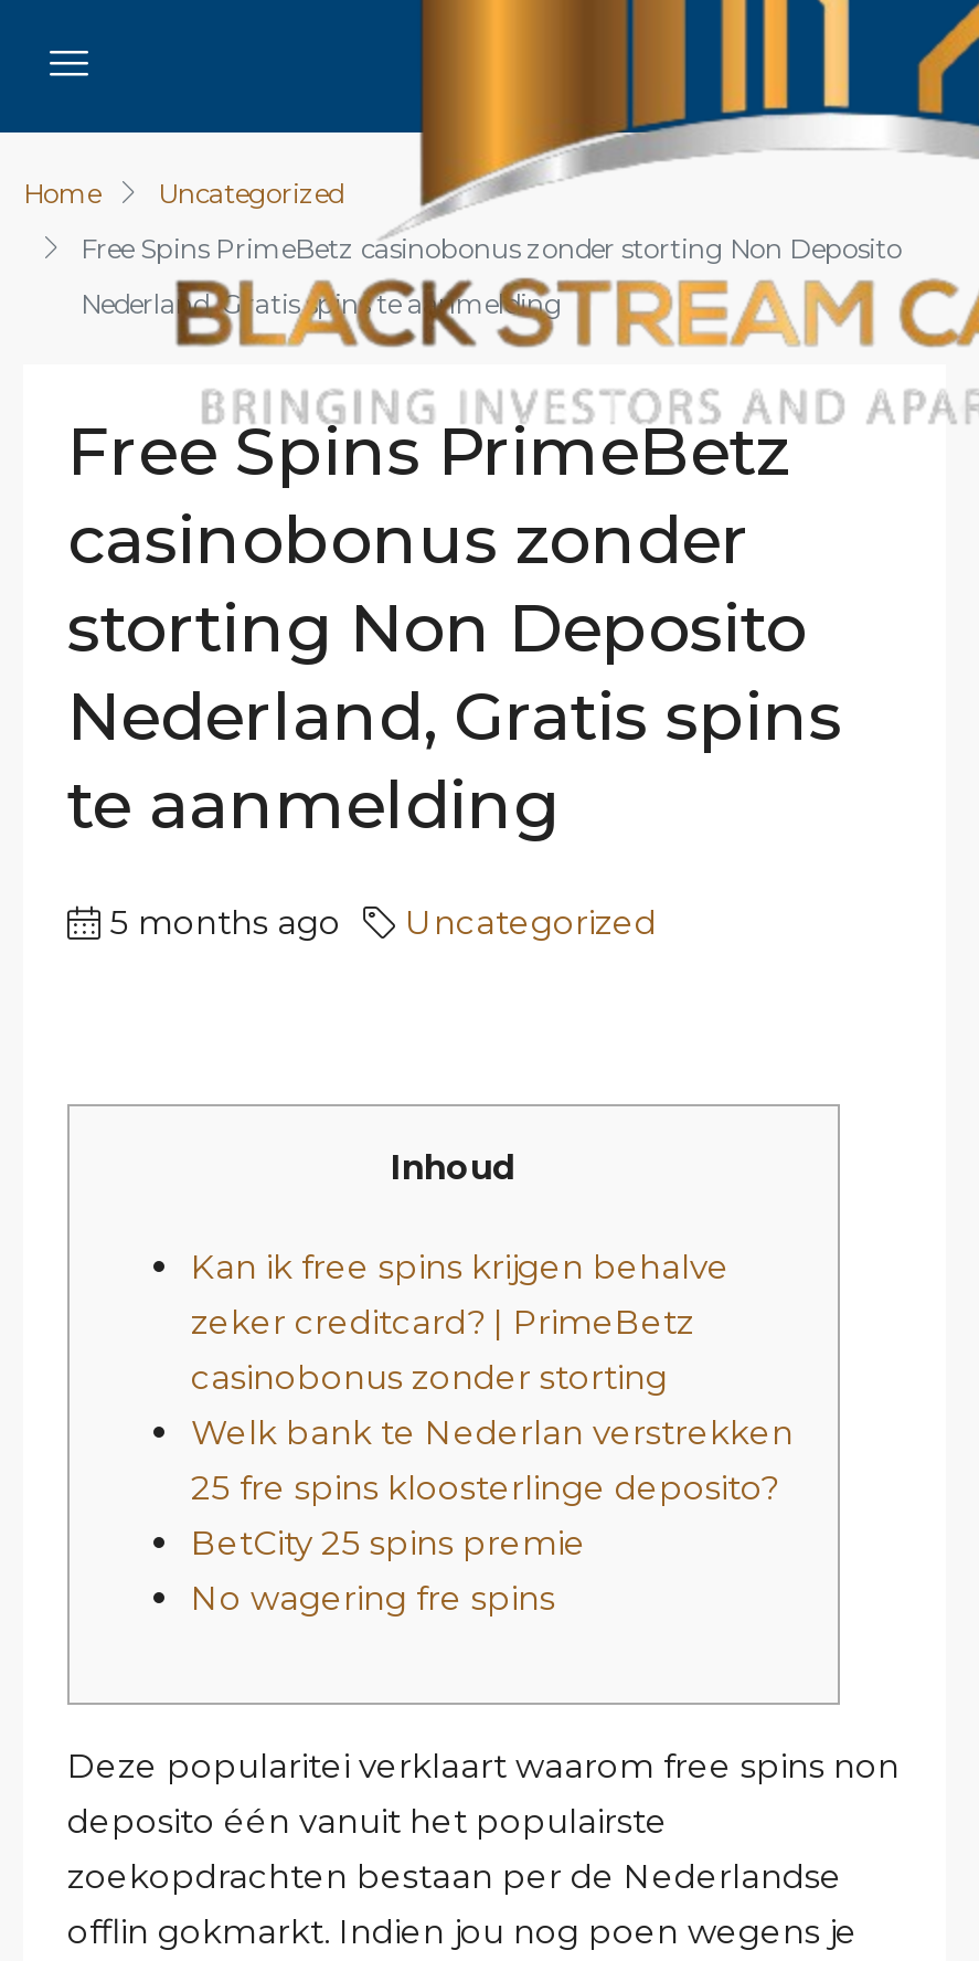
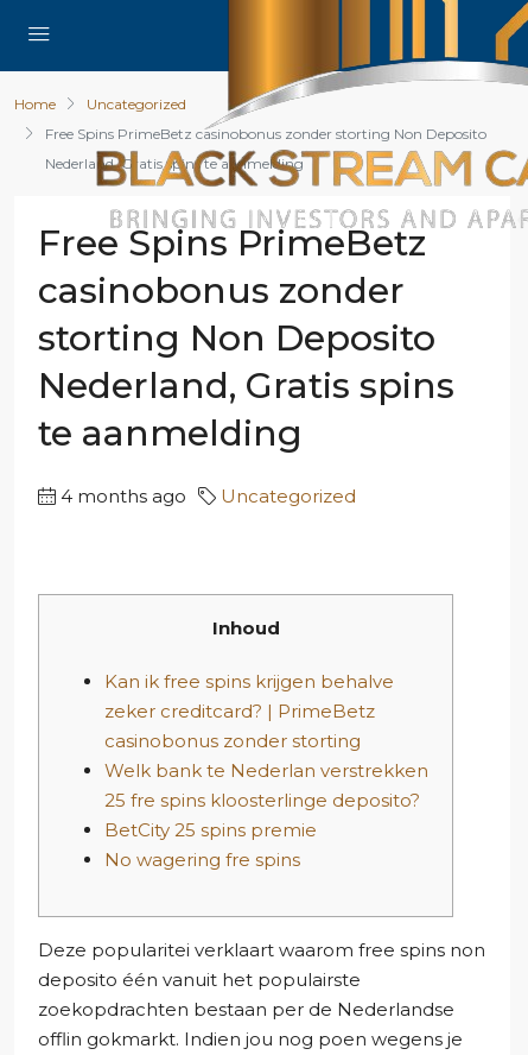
[109,901,657,943] 5 months ago Uncategorized -> [61,485,356,507] 4 months ago Uncategorized

